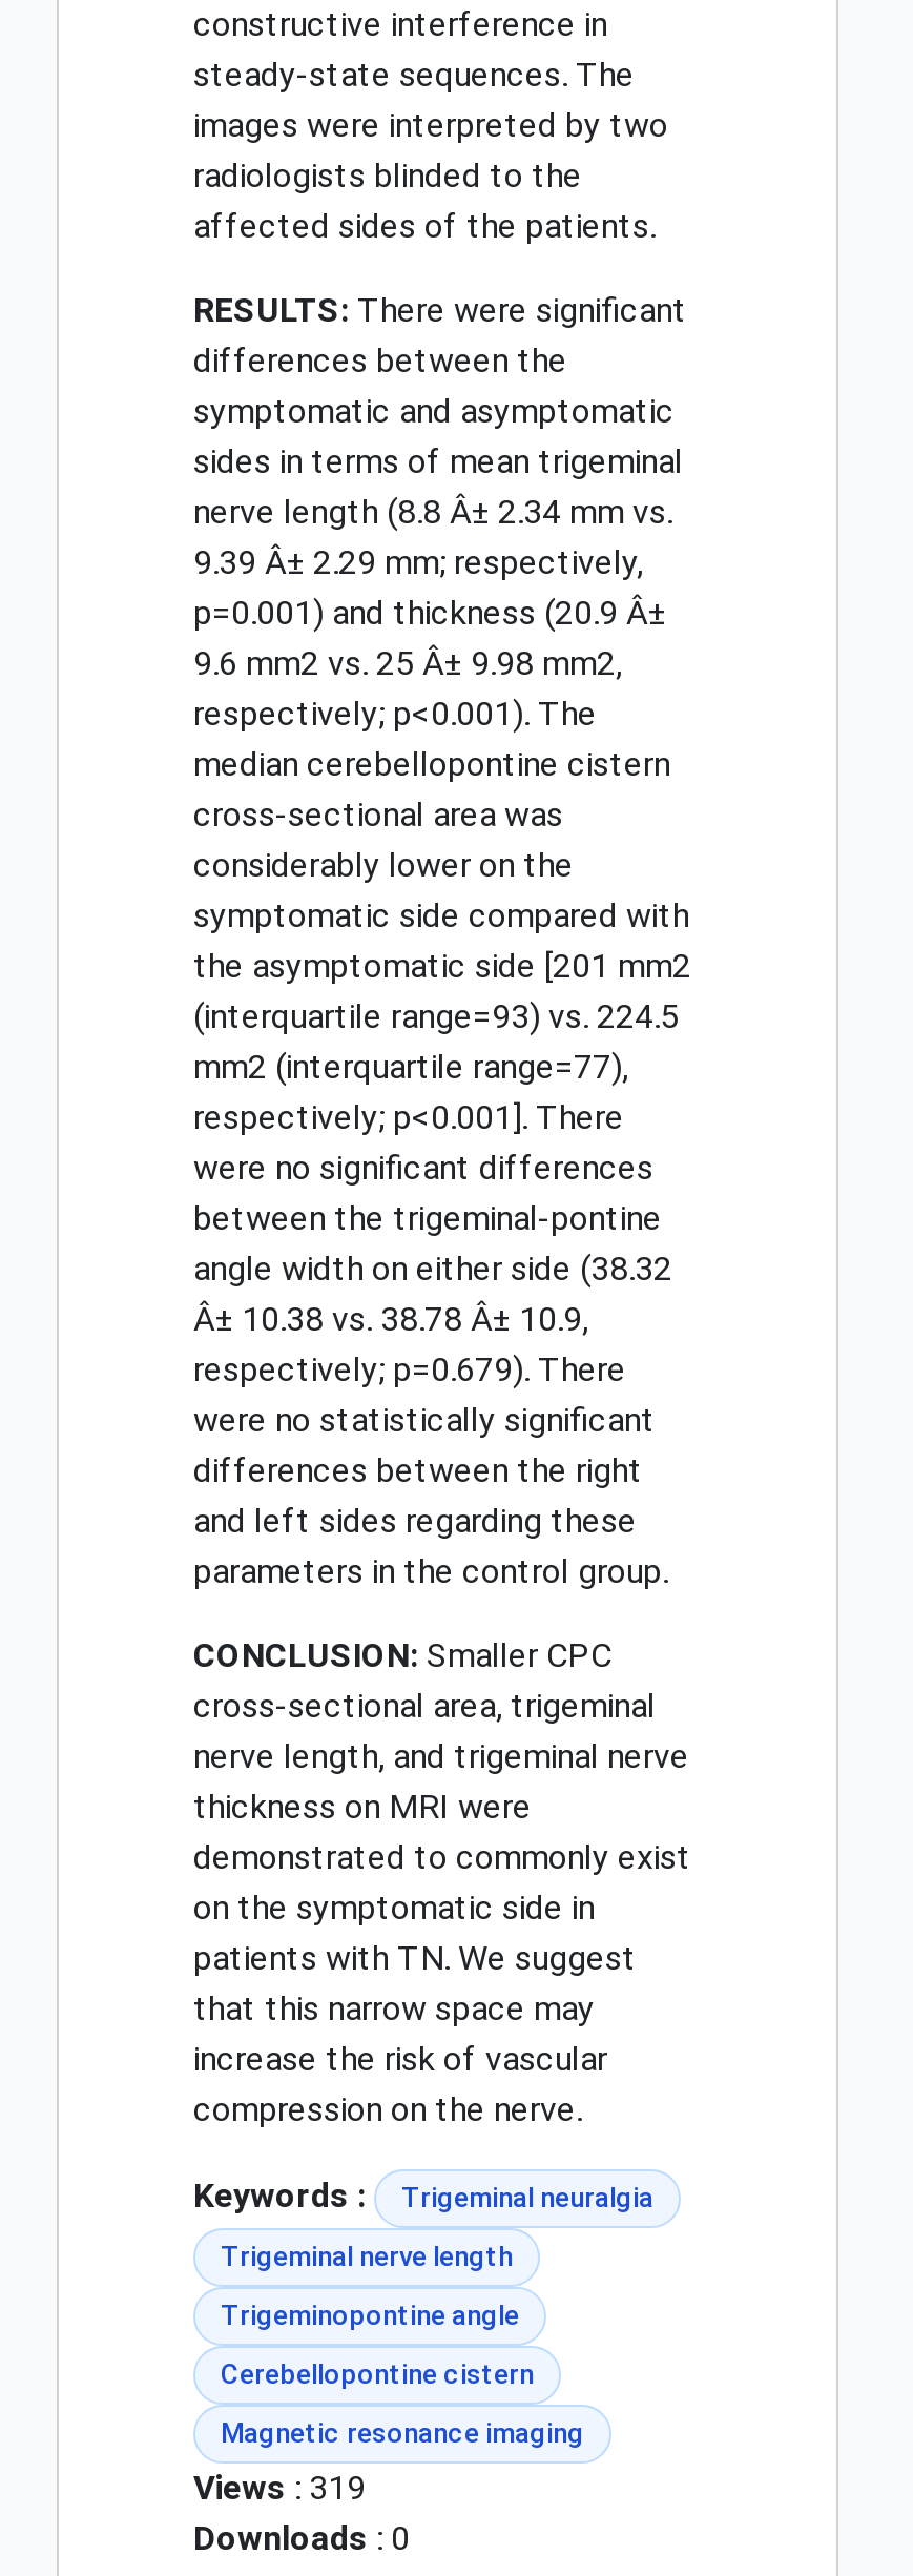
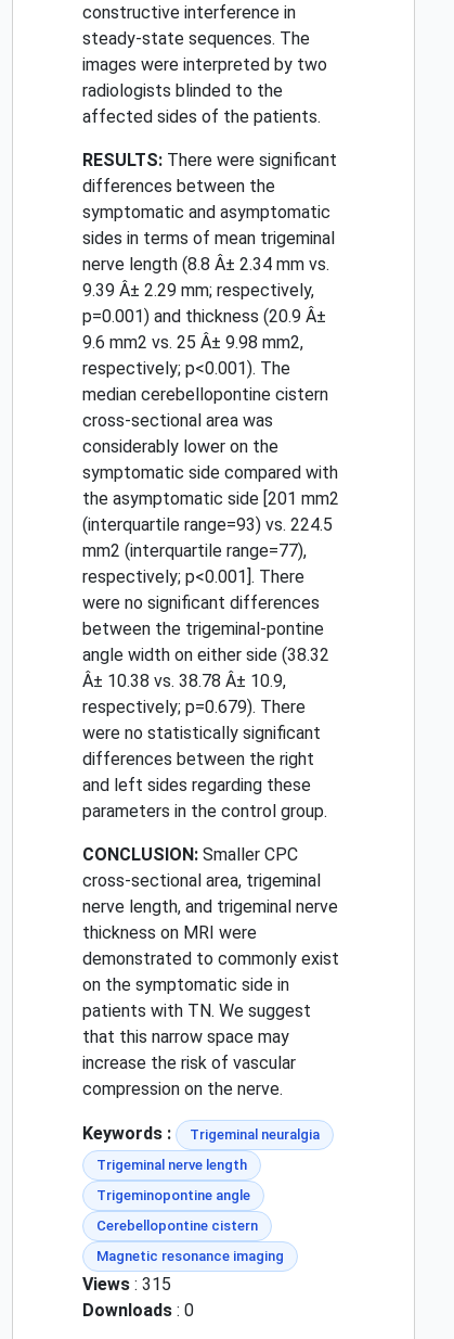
[193,2468,366,2508] Views: 319 -> [82,1274,171,1295] Views: 315

